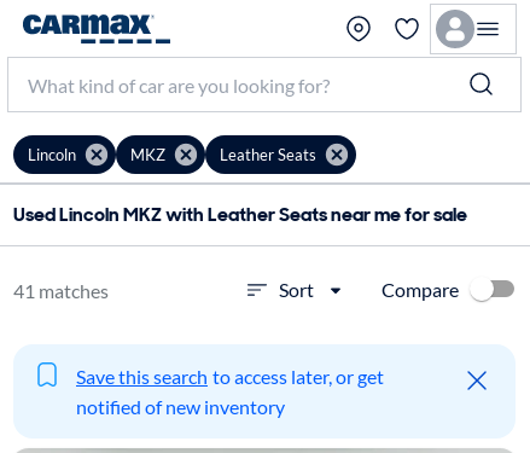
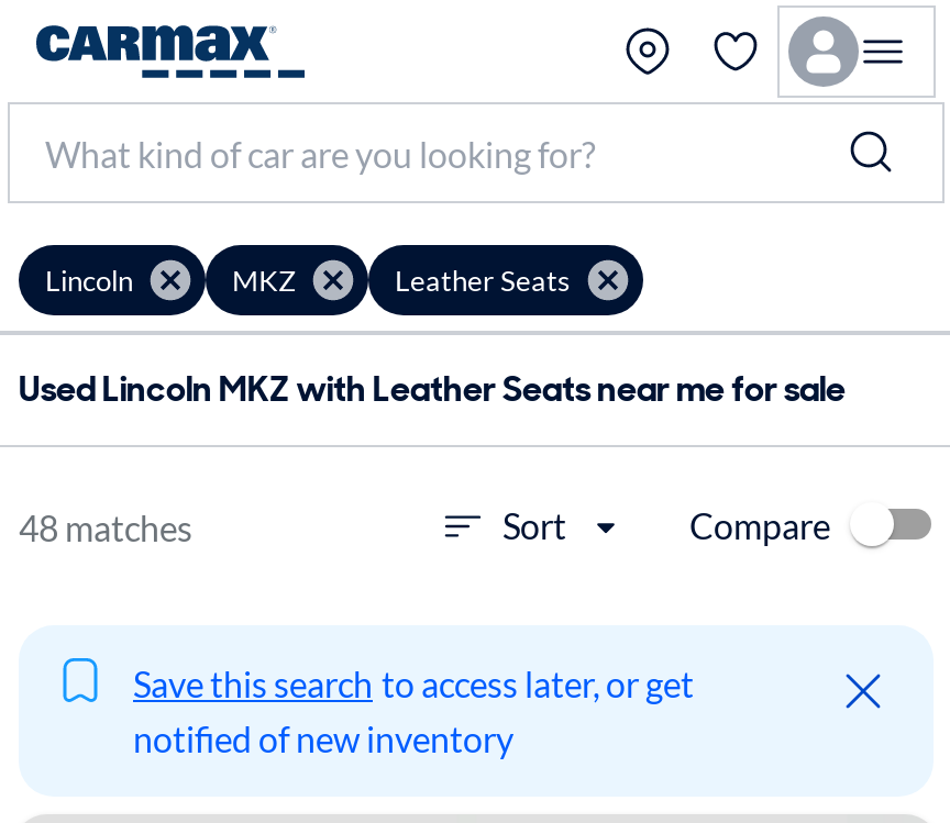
[13,278,109,301] 41 matches -> [19,505,192,547] 48 matches

